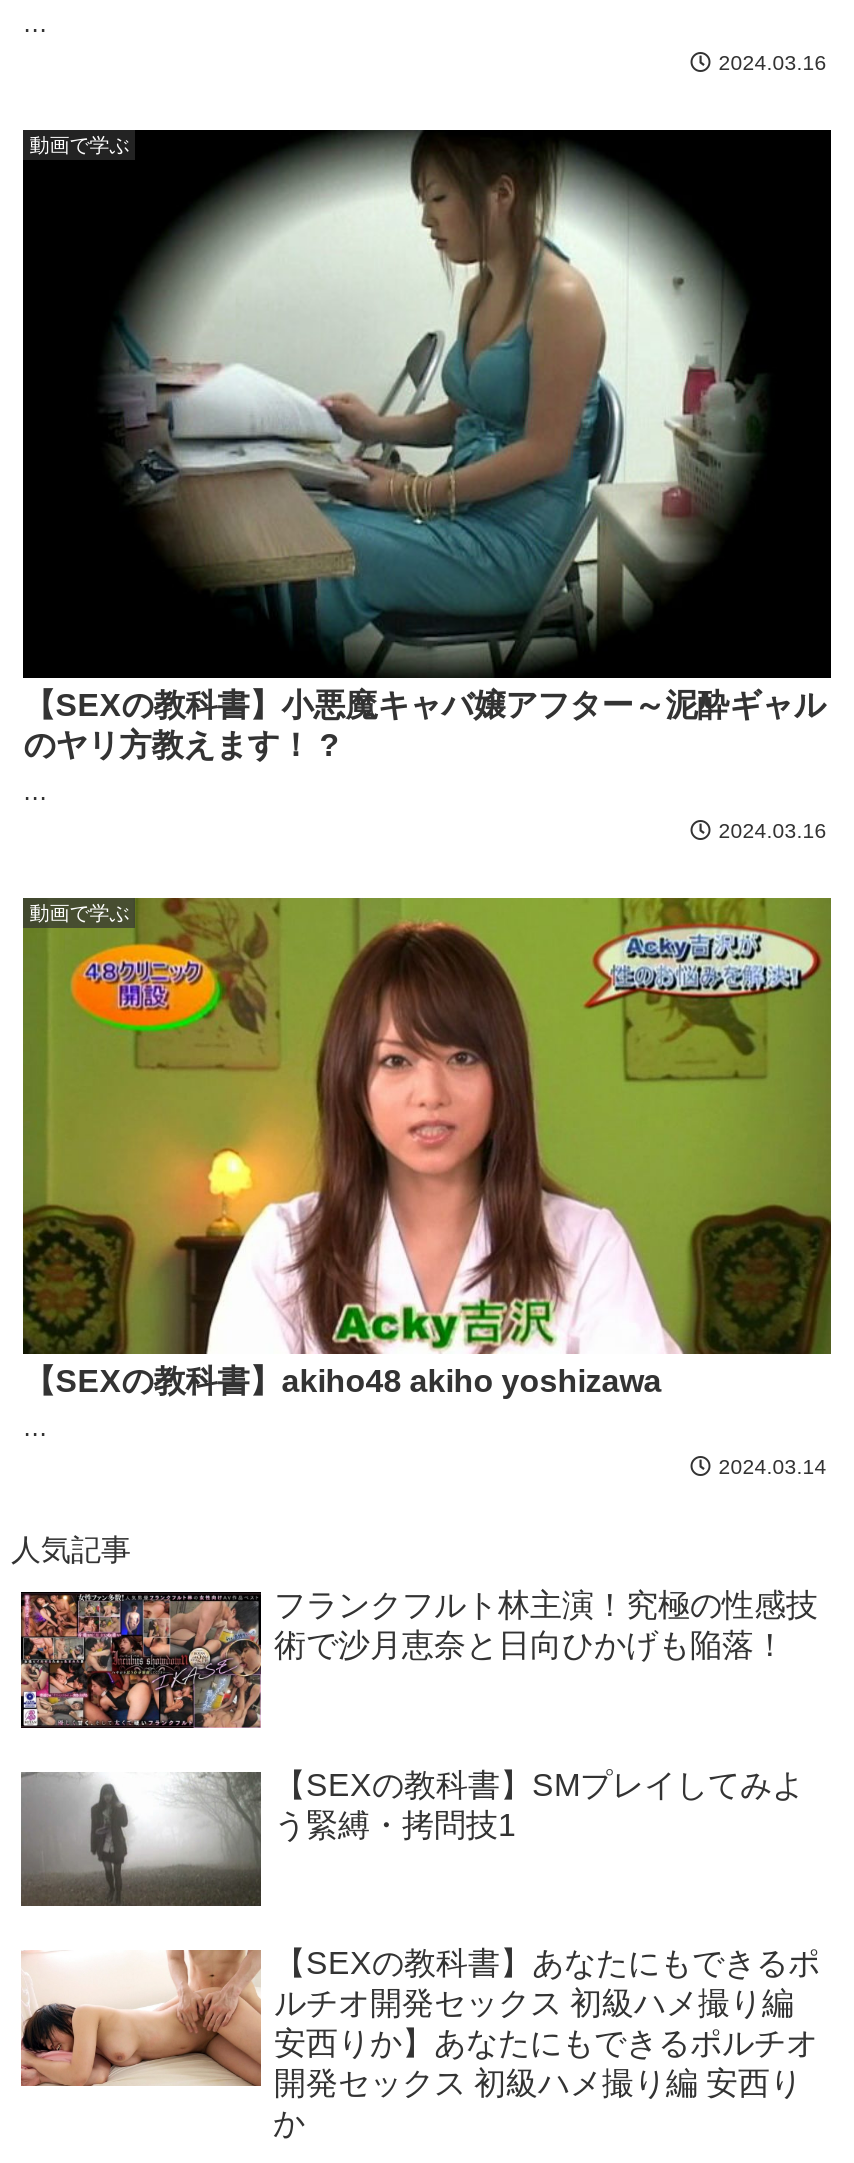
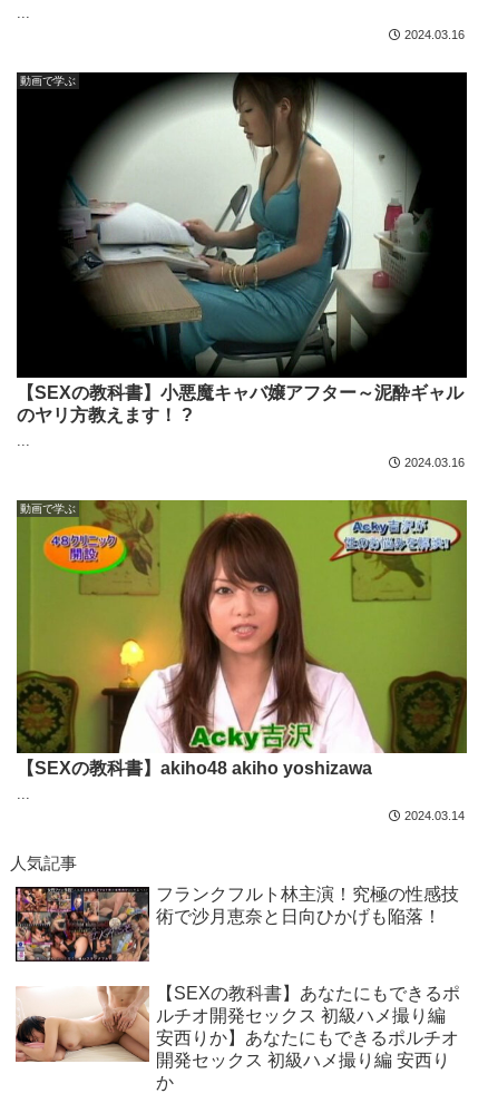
[21,1768,804,1908] [image] | 【SEXの教科書】SMプレイしてみよ | う緊縛・拷問技1 -> none

